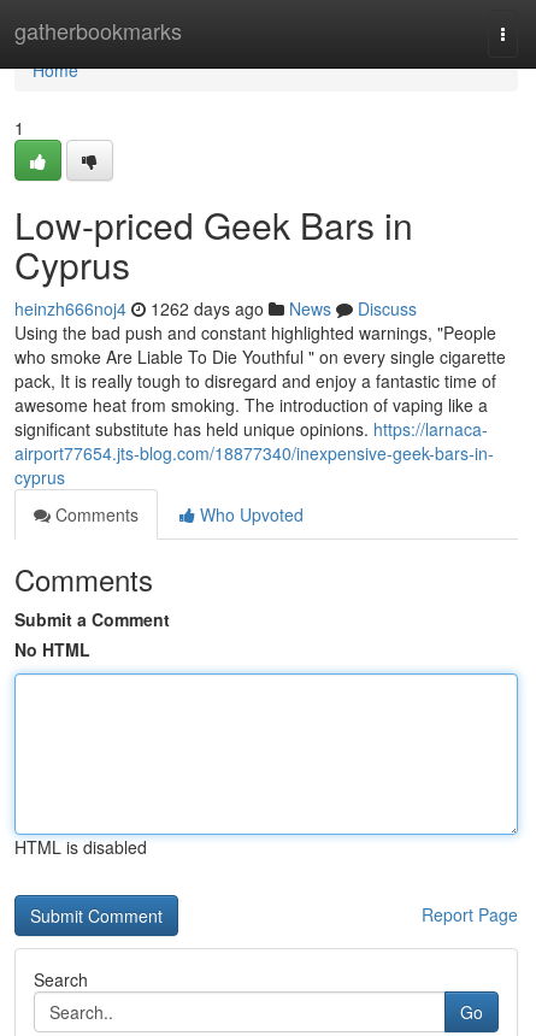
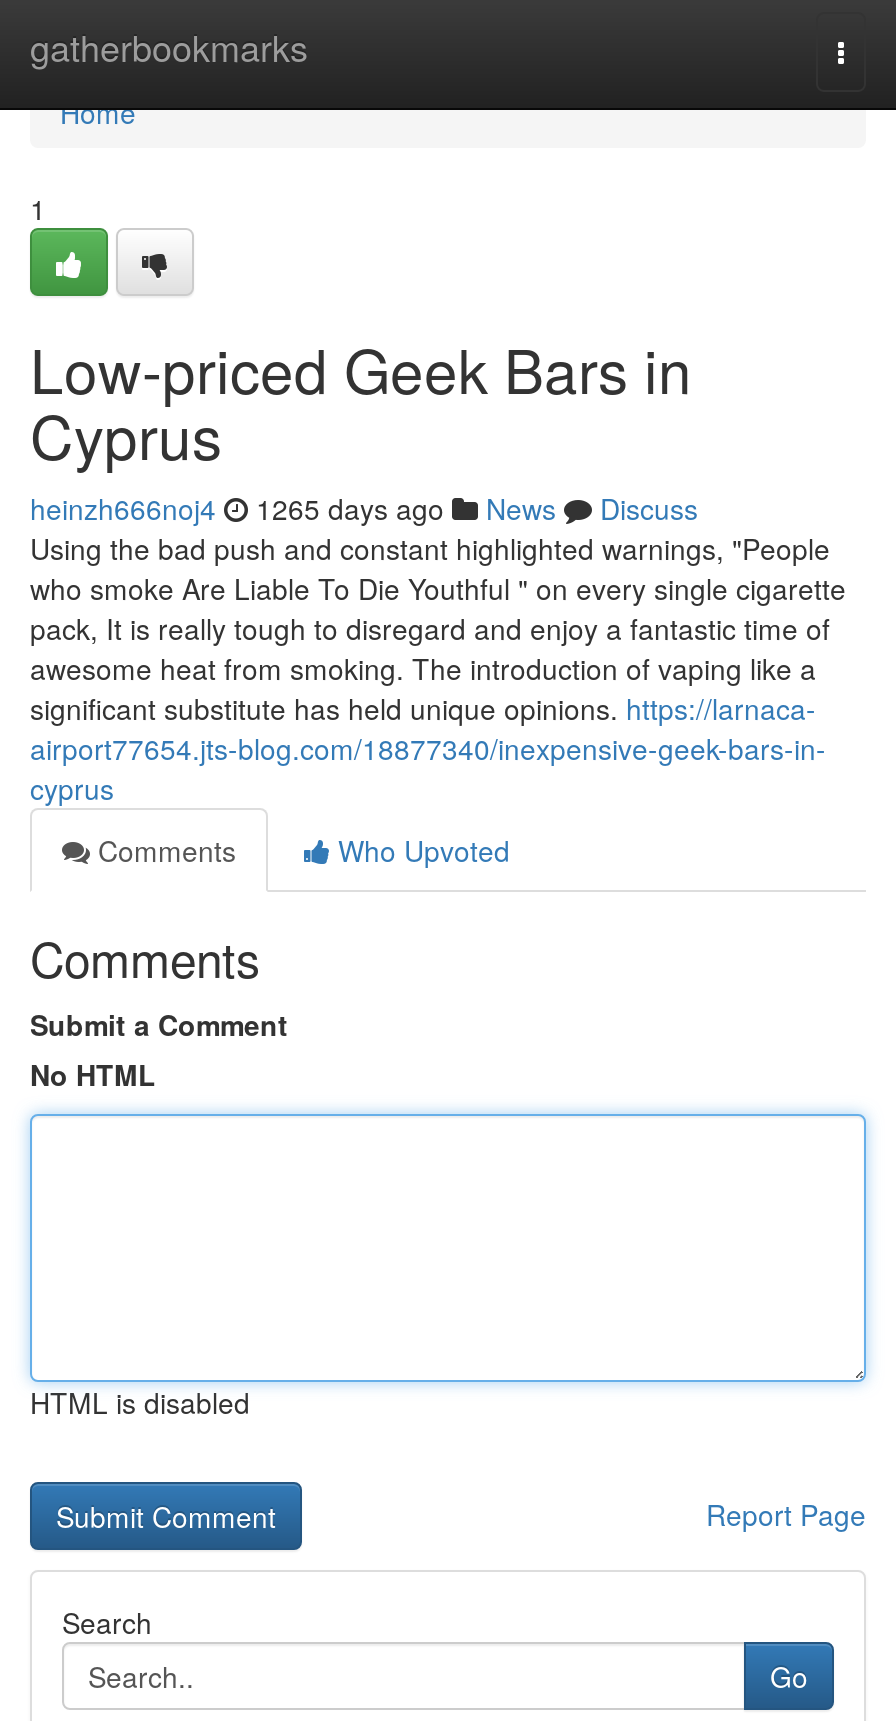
[14,296,417,320] heinzh666noj4 1262 days ago News Discuss -> [30,488,698,528] heinzh666noj4 1265 days ago News Discuss

